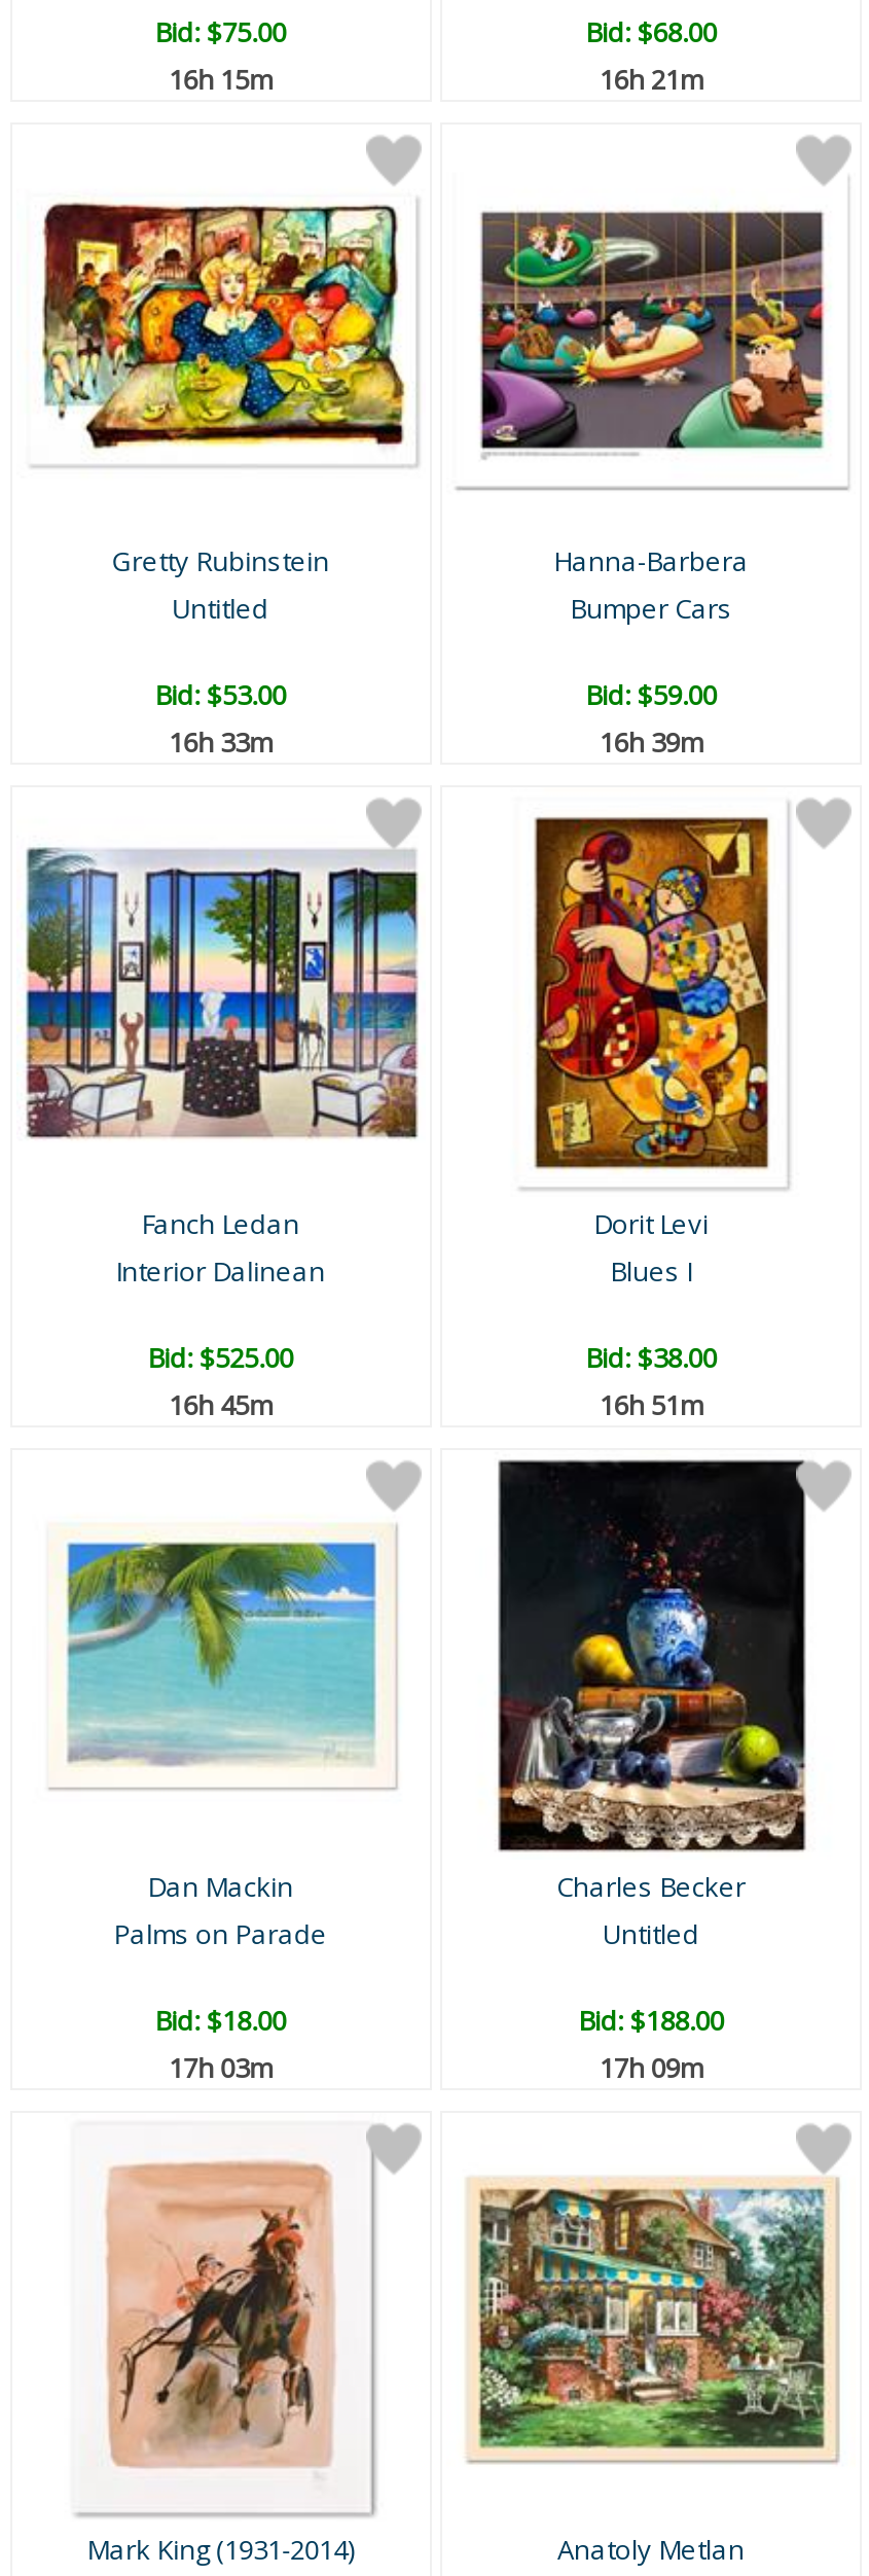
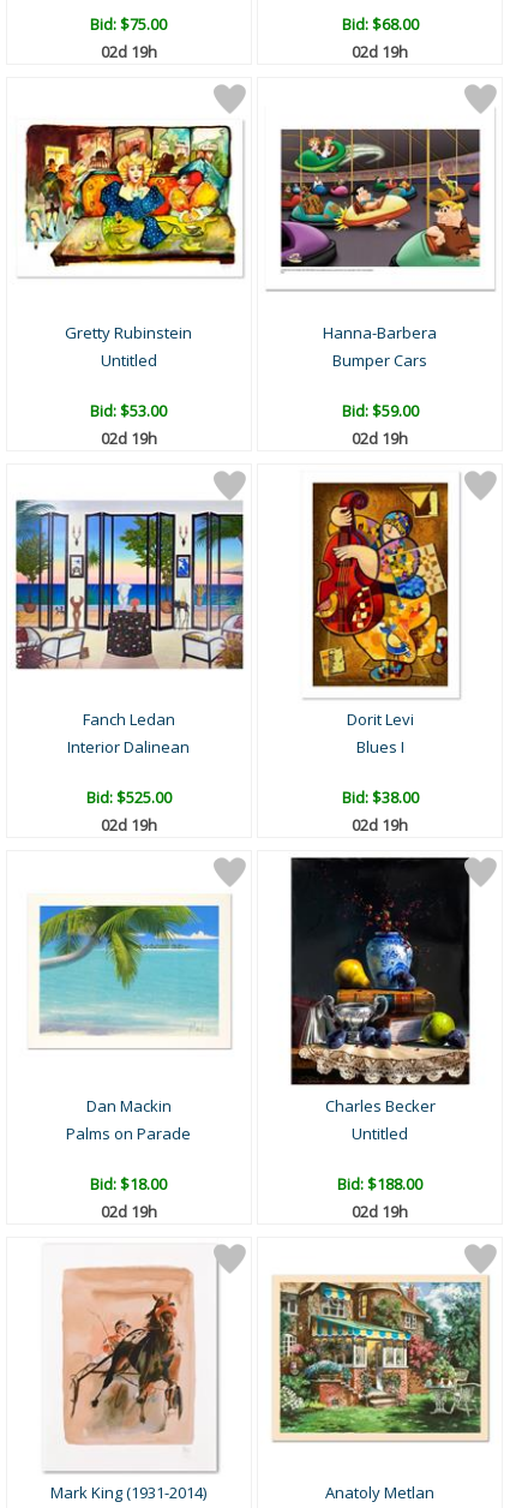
[169,61,272,98] 16h 15m -> [100,41,157,63] 02d 19h
[600,61,702,98] 16h 21m -> [352,41,408,63] 02d 19h
[169,724,272,761] 16h 33m -> [100,428,157,449] 02d 19h
[600,724,702,761] 16h 39m -> [352,428,408,449] 02d 19h
[169,1387,272,1424] 16h 45m -> [100,814,157,836] 02d 19h
[600,1387,702,1424] 16h 51m -> [352,814,408,836] 02d 19h
[169,2050,272,2087] 17h 03m -> [100,1201,157,1223] 02d 19h
[600,2050,702,2087] 17h 09m -> [352,1201,408,1223] 02d 19h

